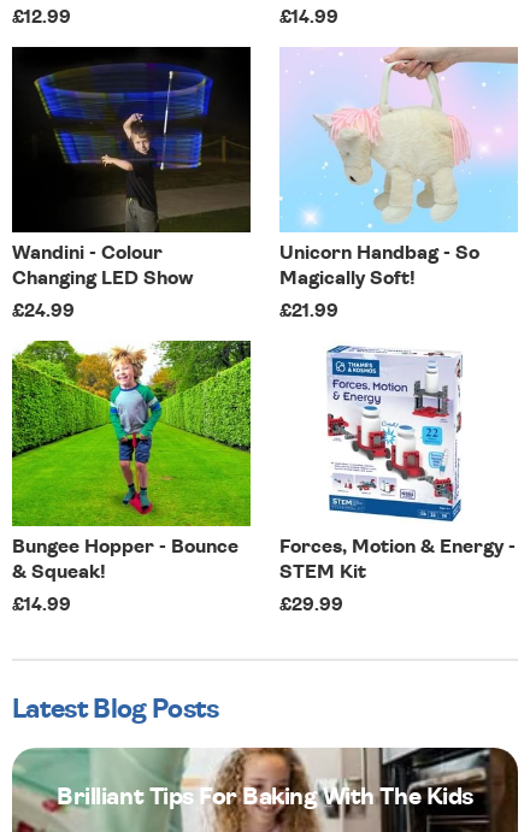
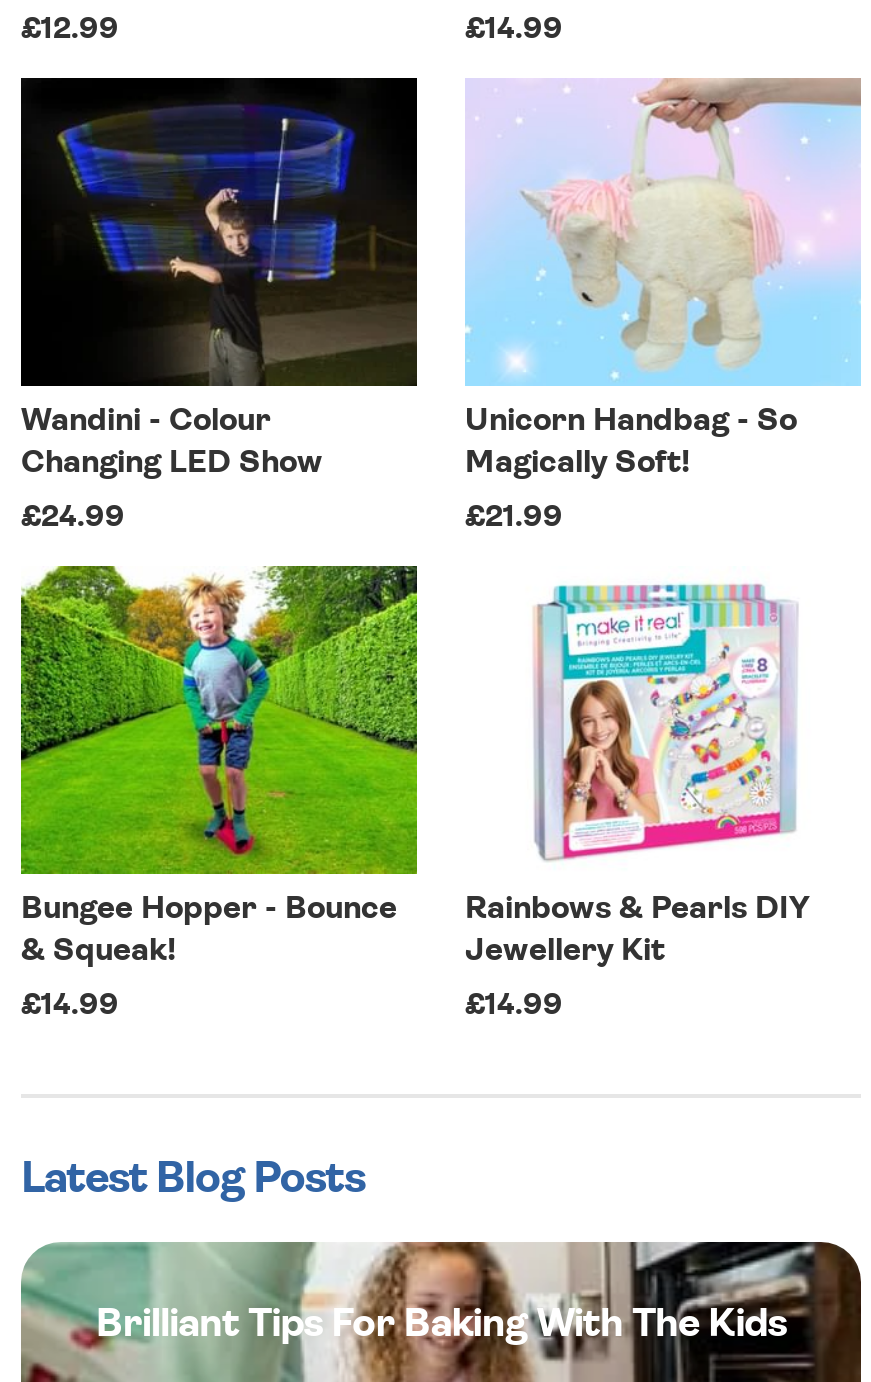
[279,344,516,582] [image] | Forces, Motion & Energy - | STEM Kit -> [465,574,809,966] [image] | Rainbows & Pearls DIY | Jewellery Kit
[279,596,343,614] £29.99 -> [465,990,563,1020] £14.99

